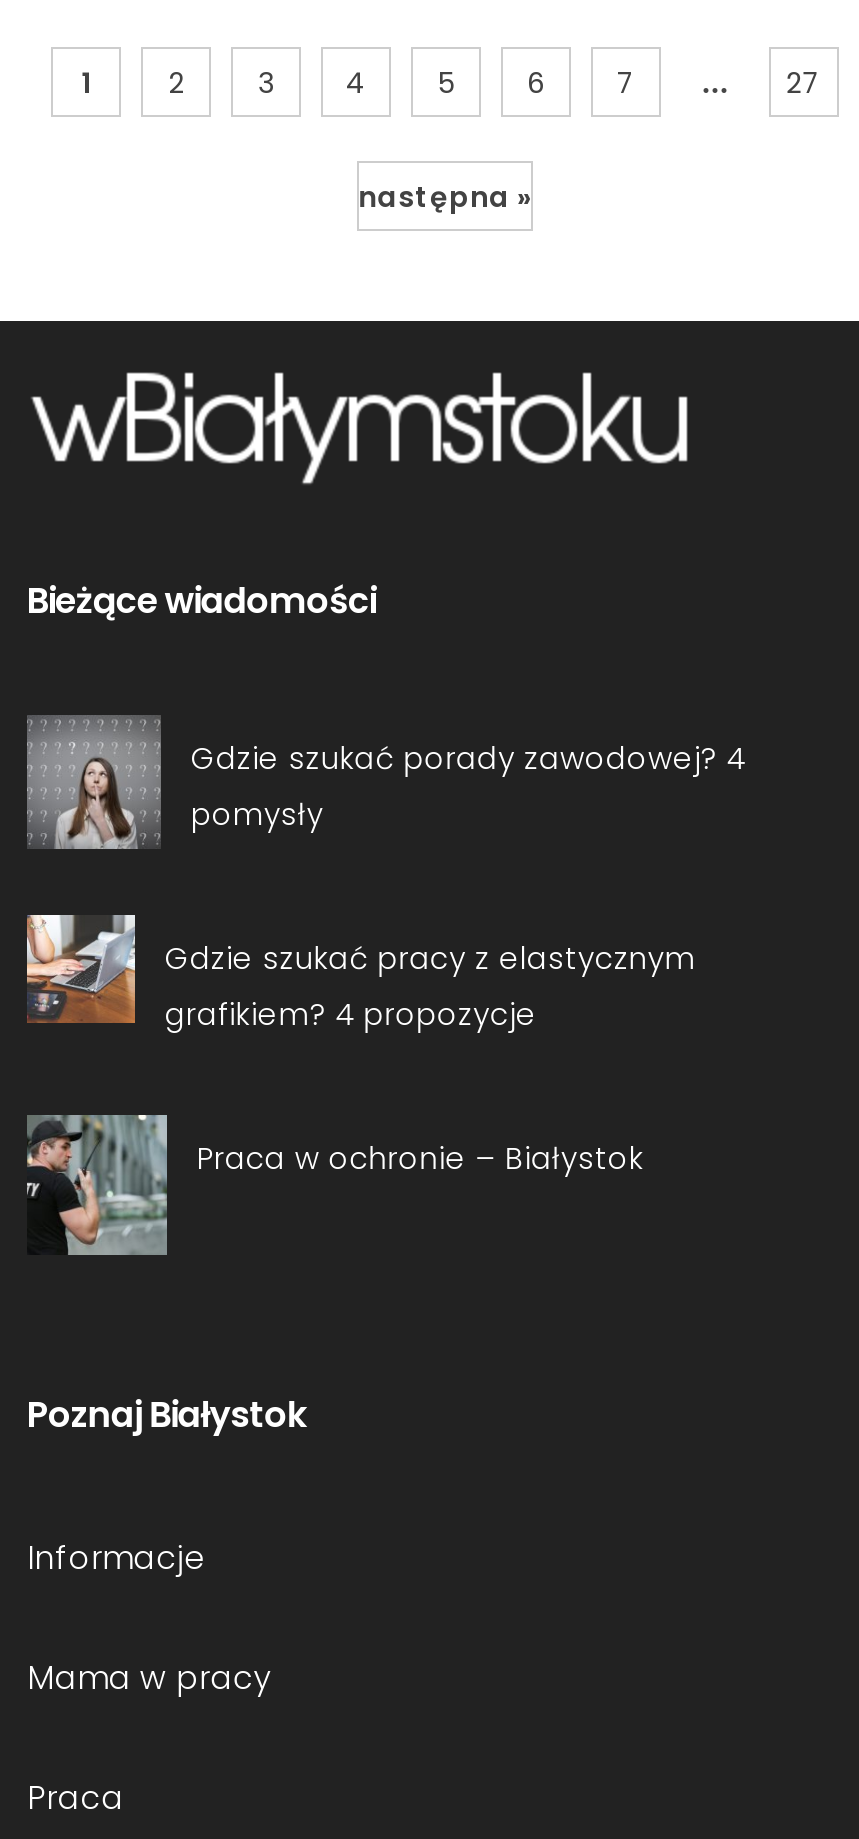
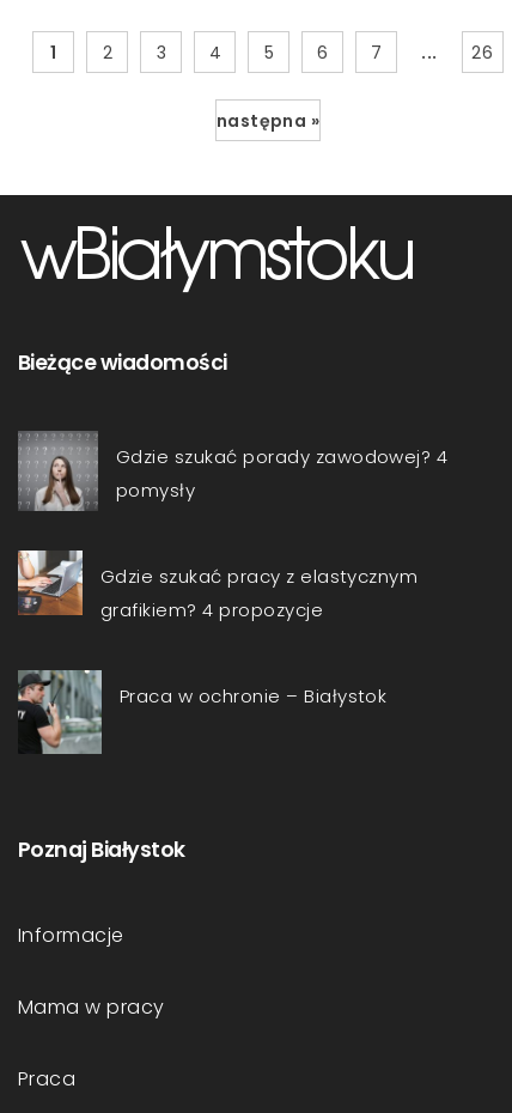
[785,62,821,102] 27 -> [472,40,493,64] 26

